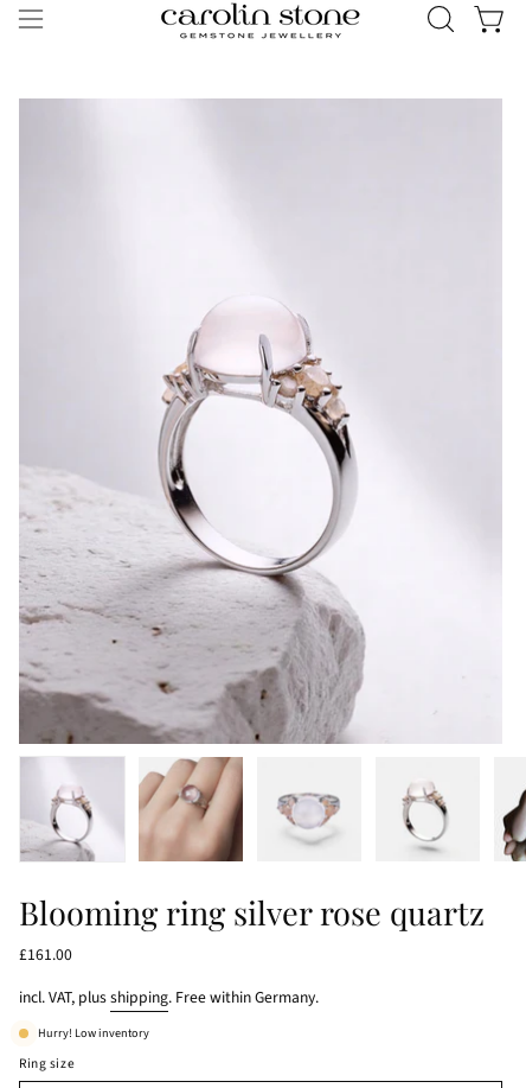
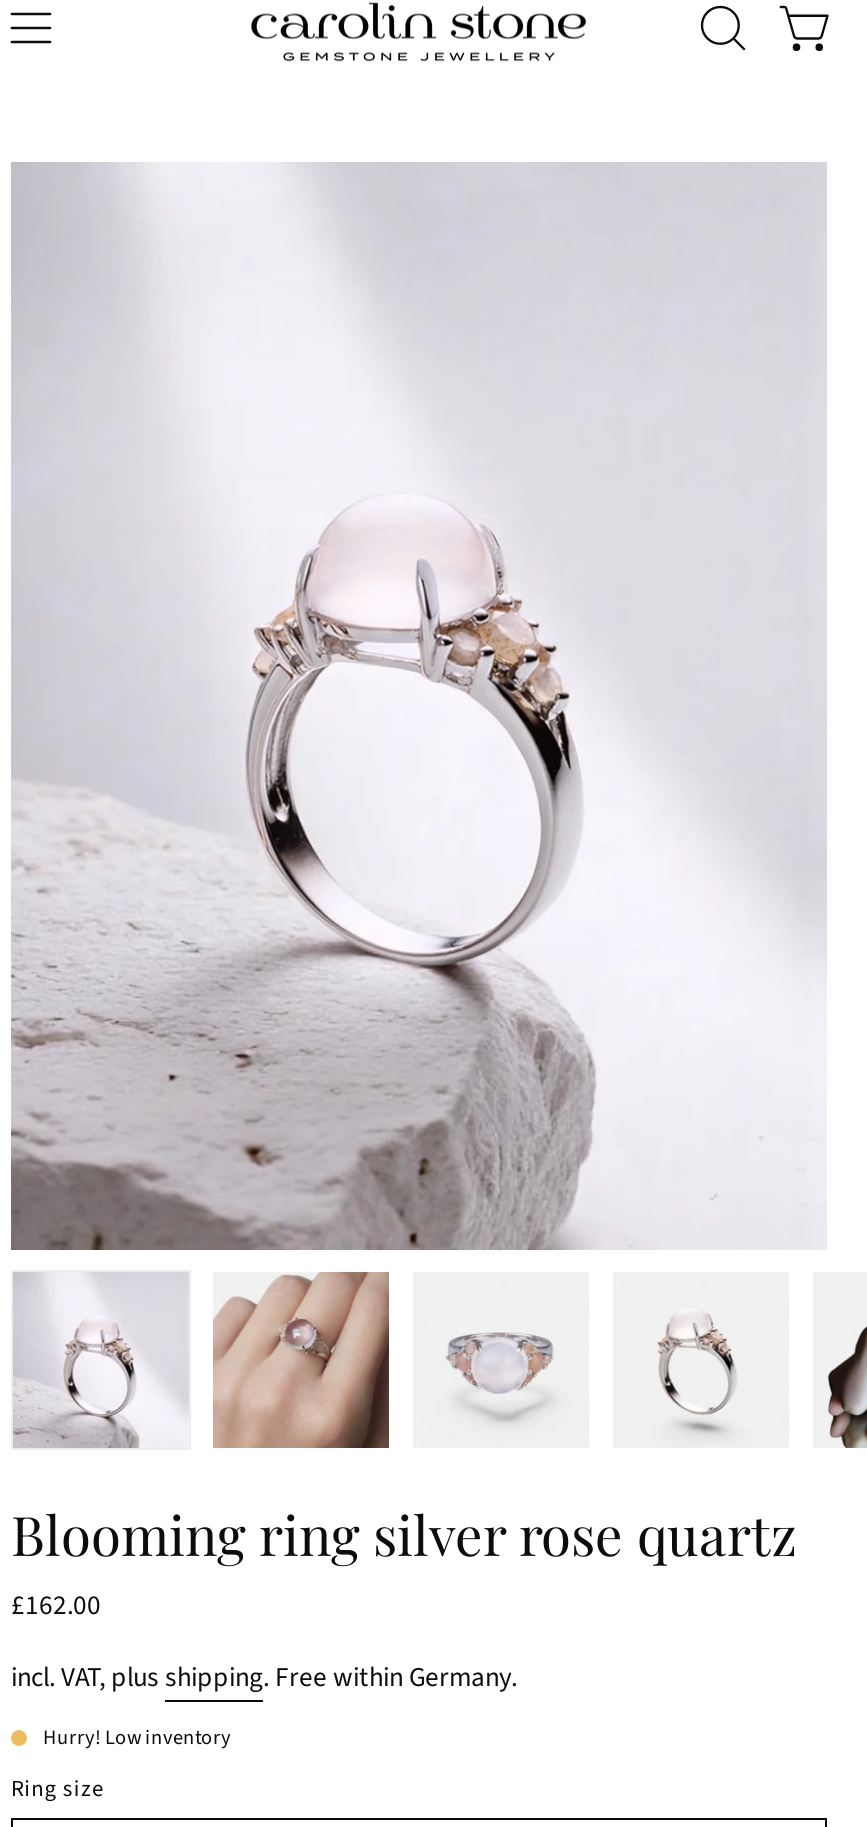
[19,943,72,966] £161.00 -> [11,1586,101,1624] £162.00

